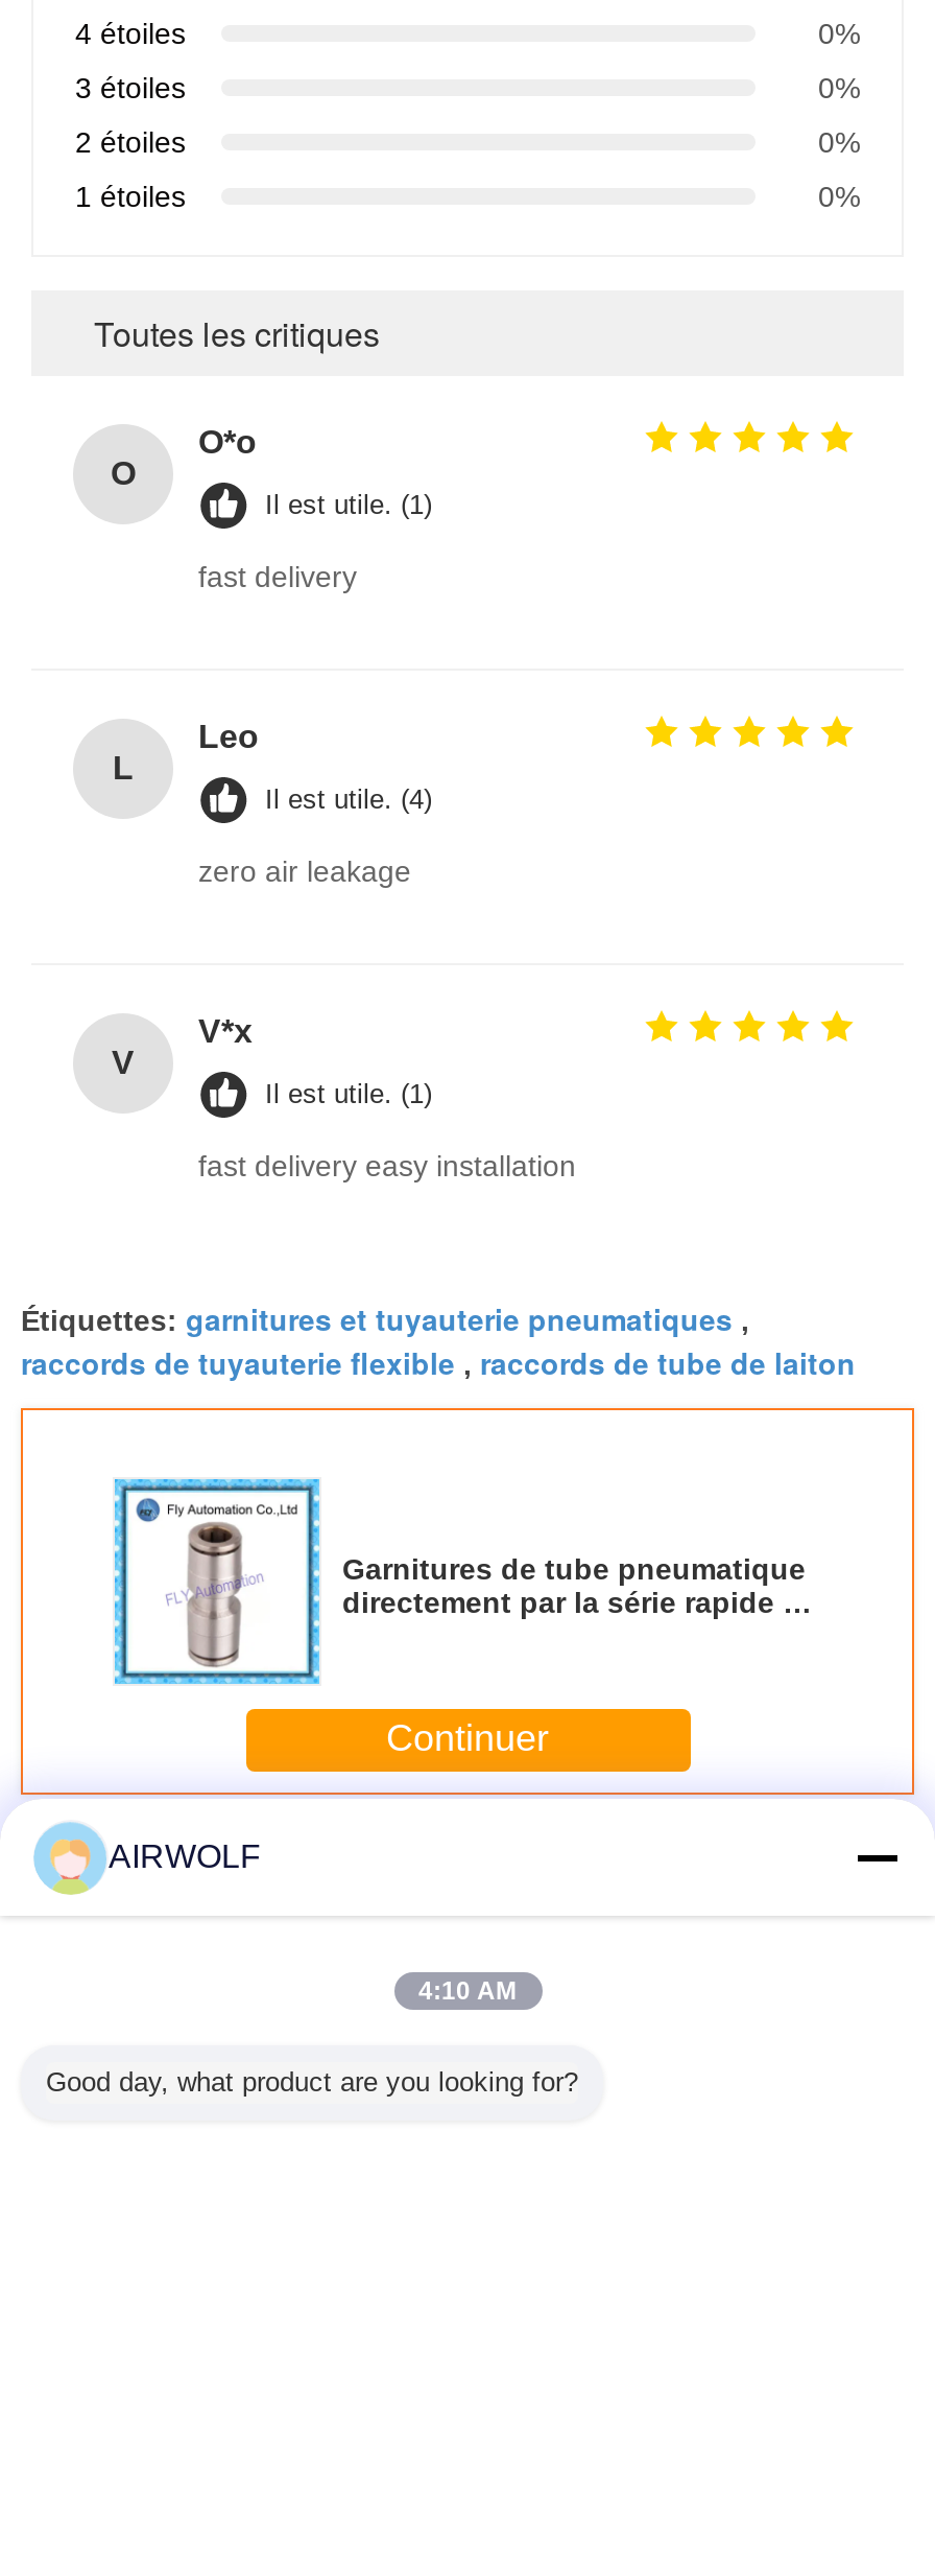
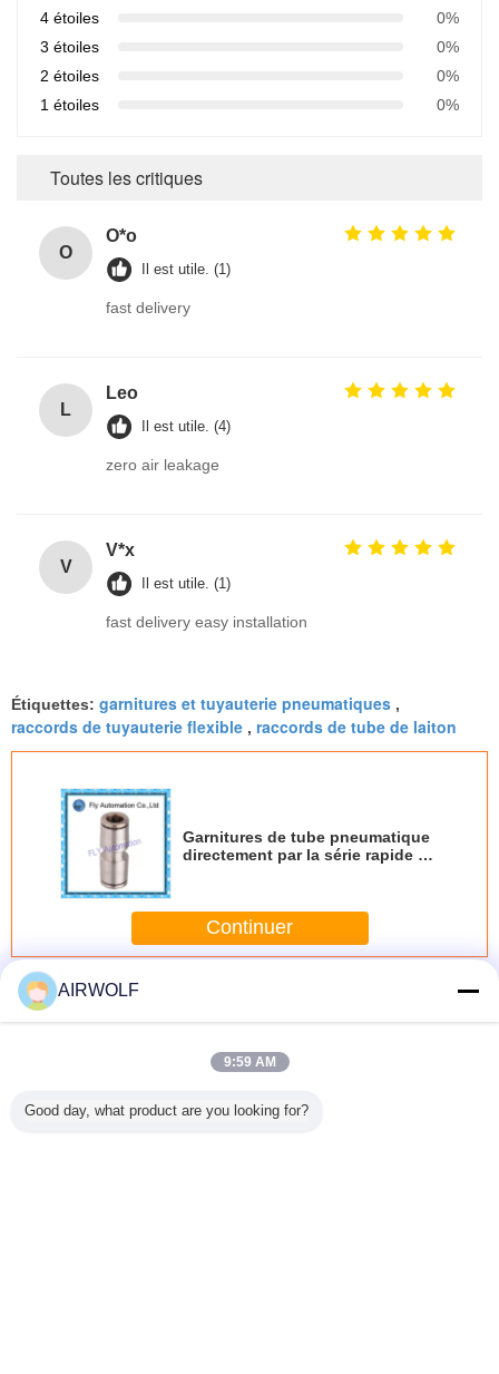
[418,1976,517,2006] 4:10 AM -> [223,1054,276,1070] 9:59 AM

